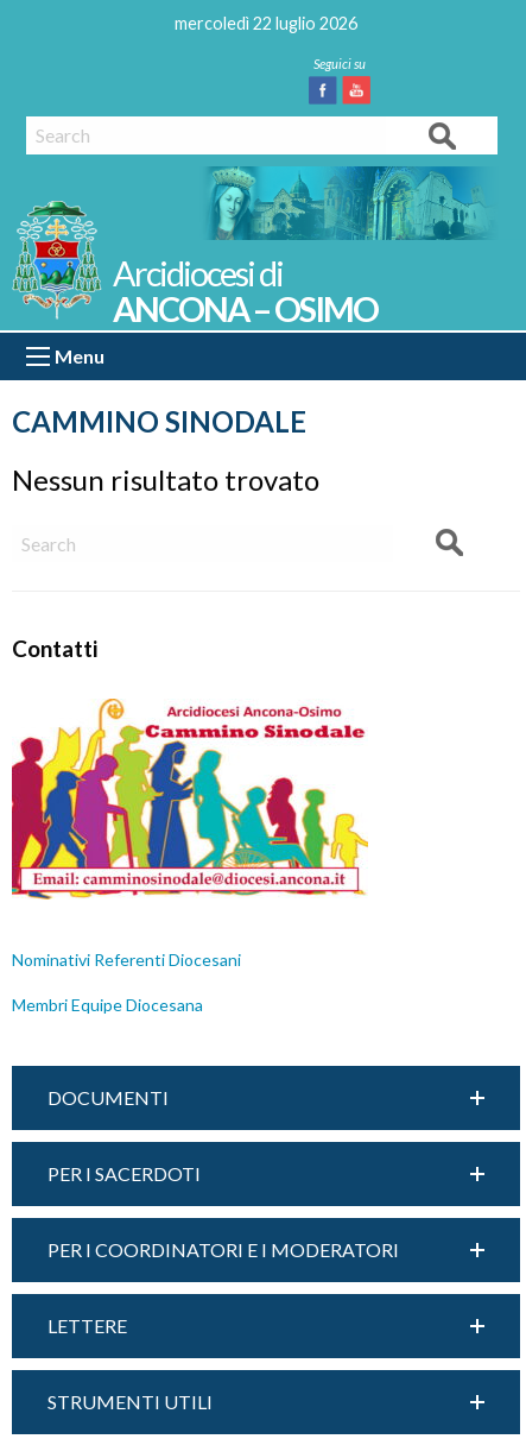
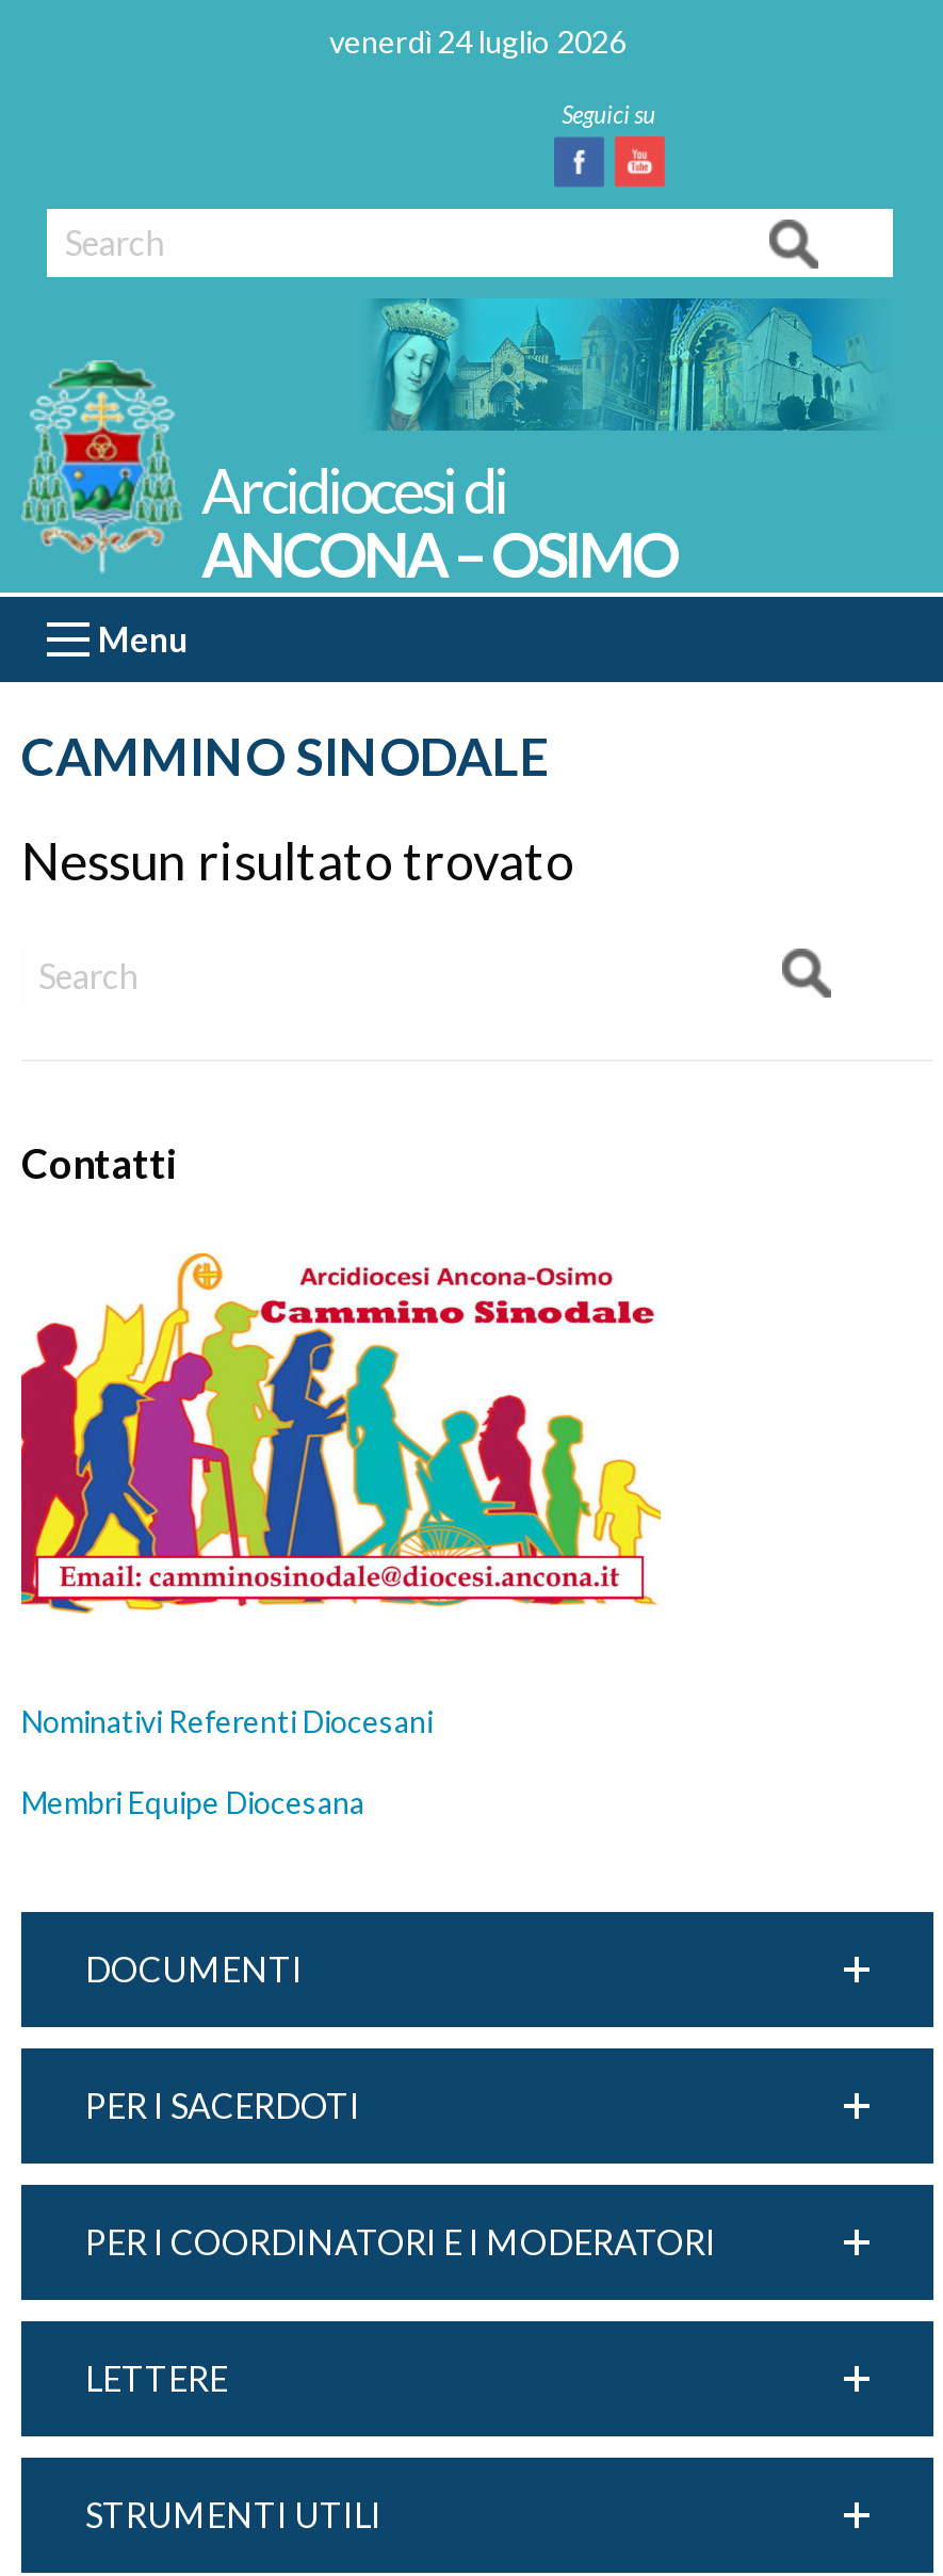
[175,13,357,33] mercoledì 22 luglio 2026 -> [329,23,625,60] venerdì 24 luglio 2026

